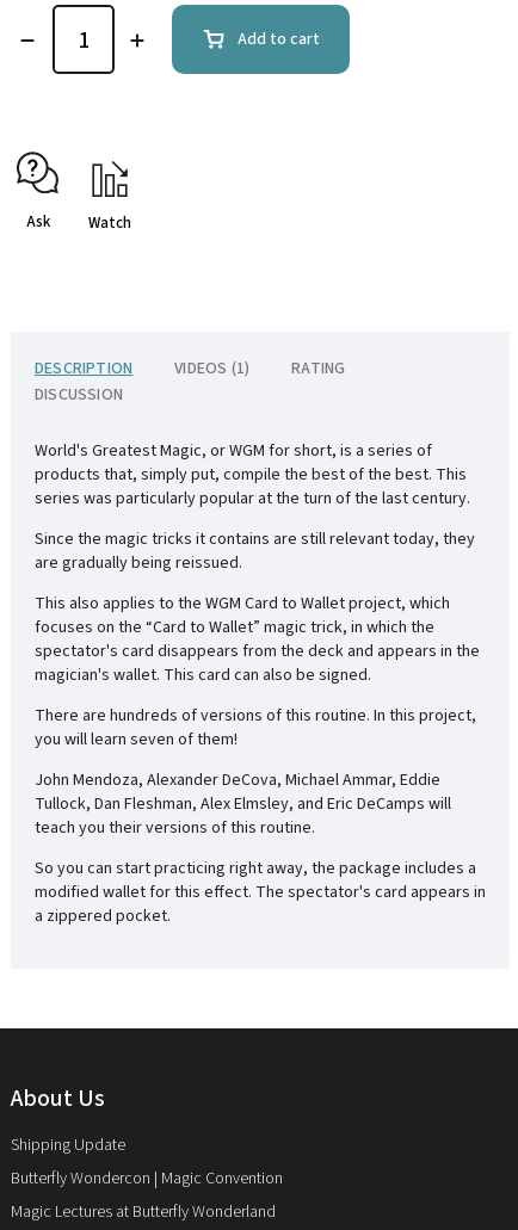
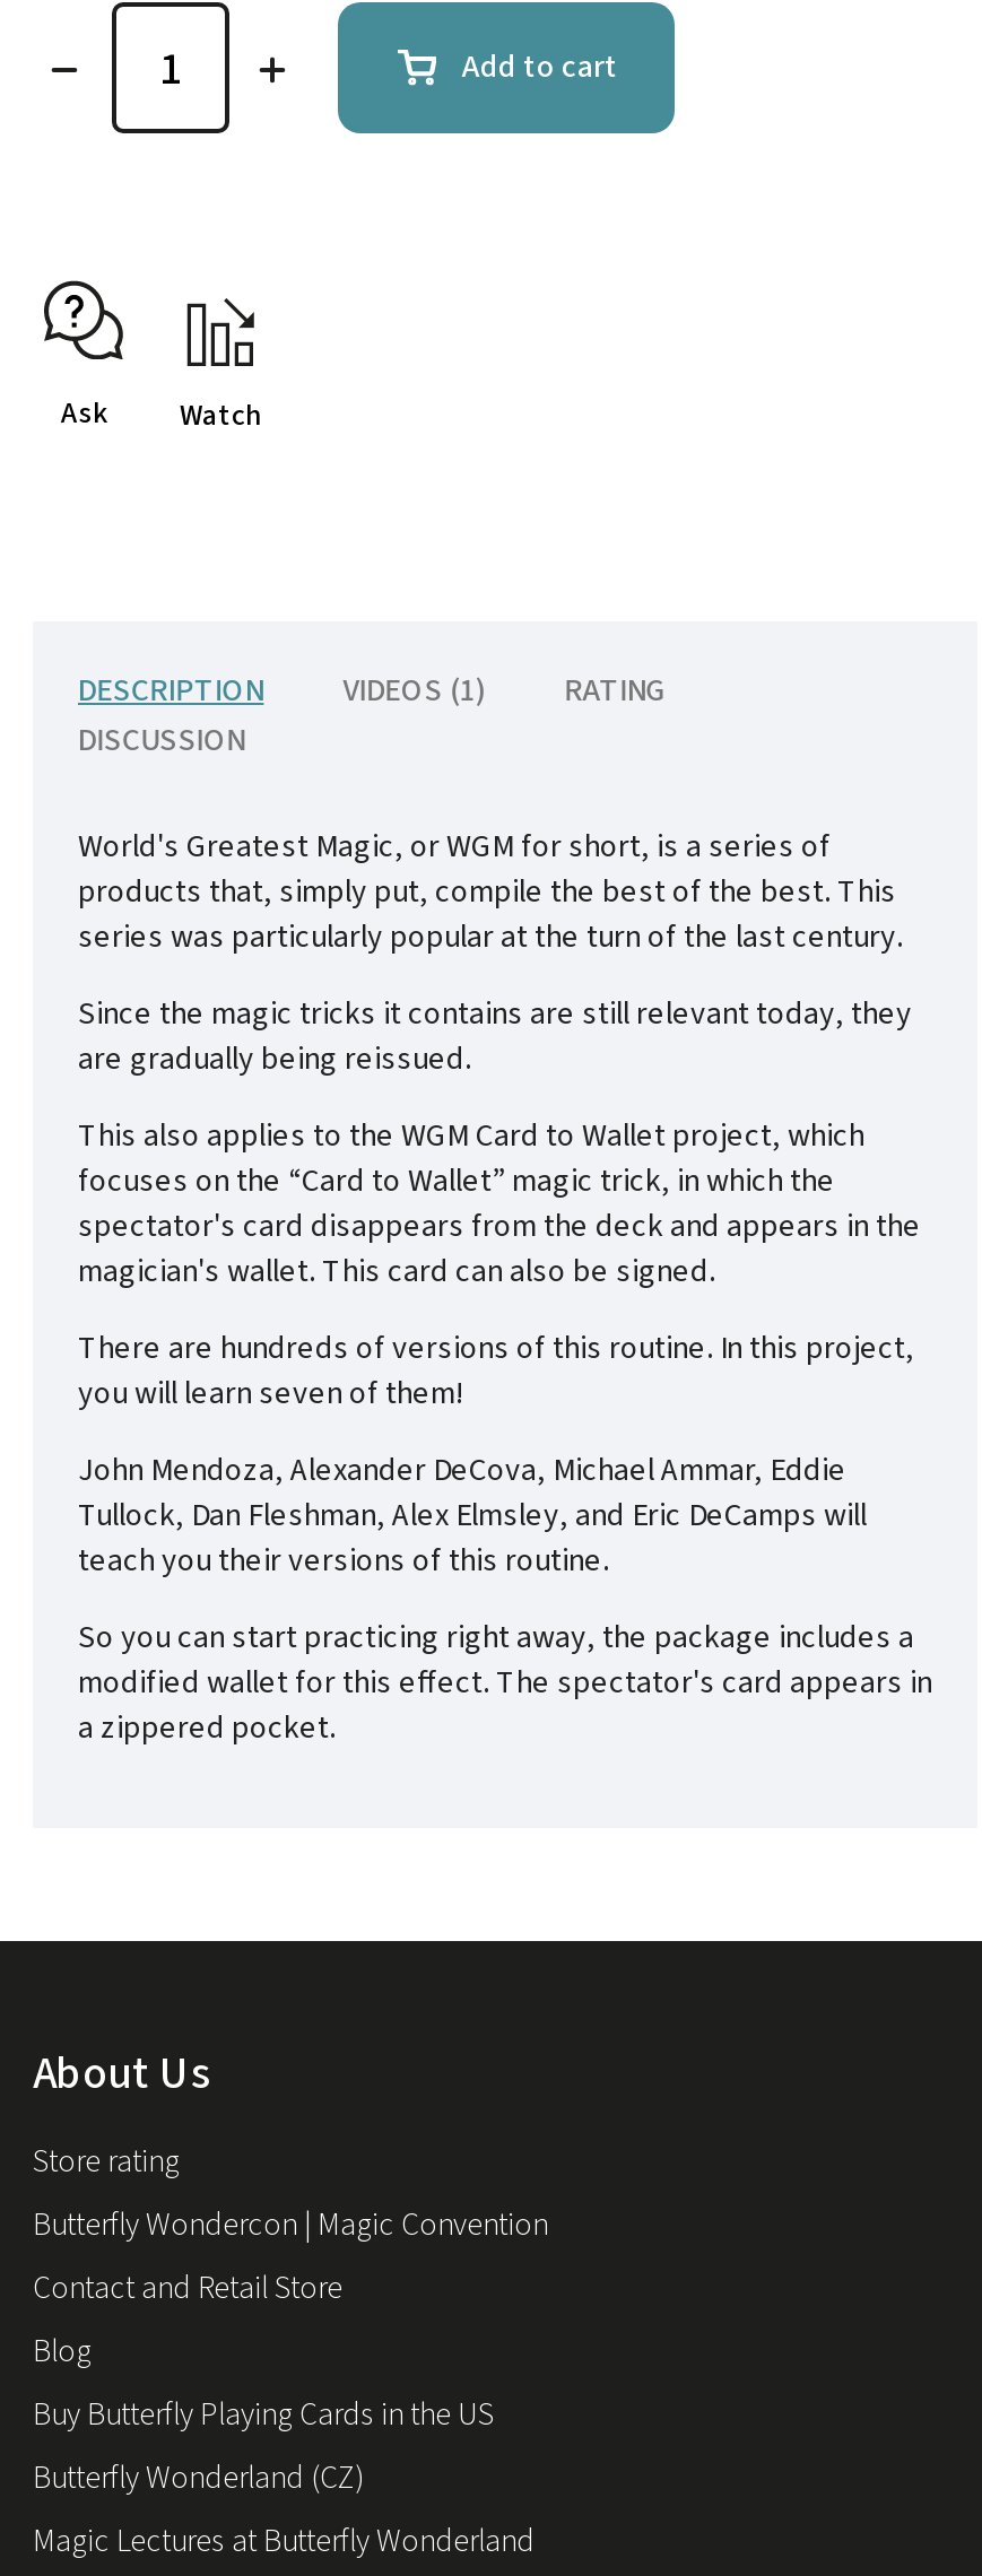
[11,1134,125,1158] Shipping Update -> [33,2141,180,2186] Store rating
none -> [33,2268,494,2503] Contact and Retail Store | Blog | Buy Butterfly Playing Cards in the US | Butterfly Wonderland (CZ)

